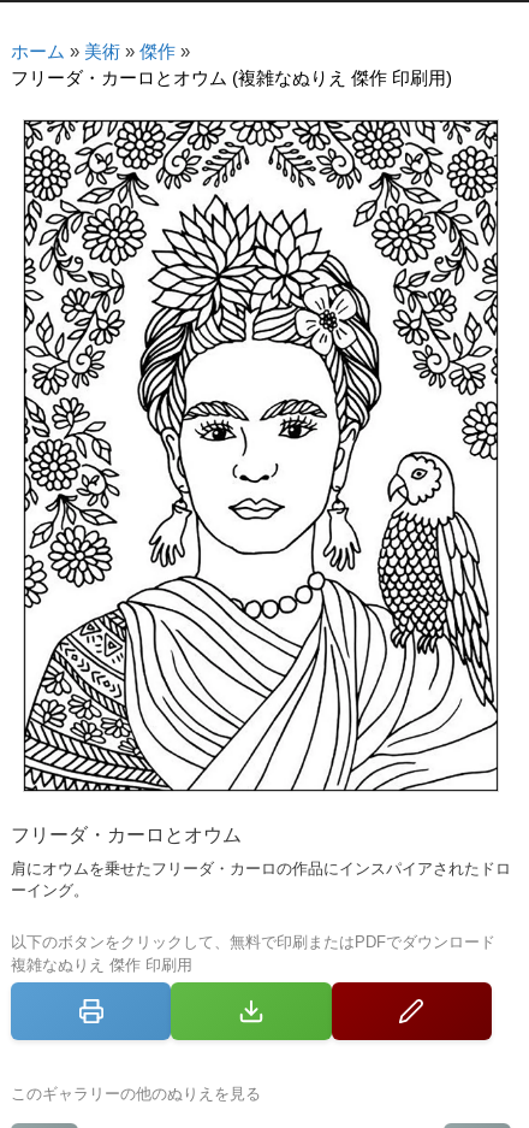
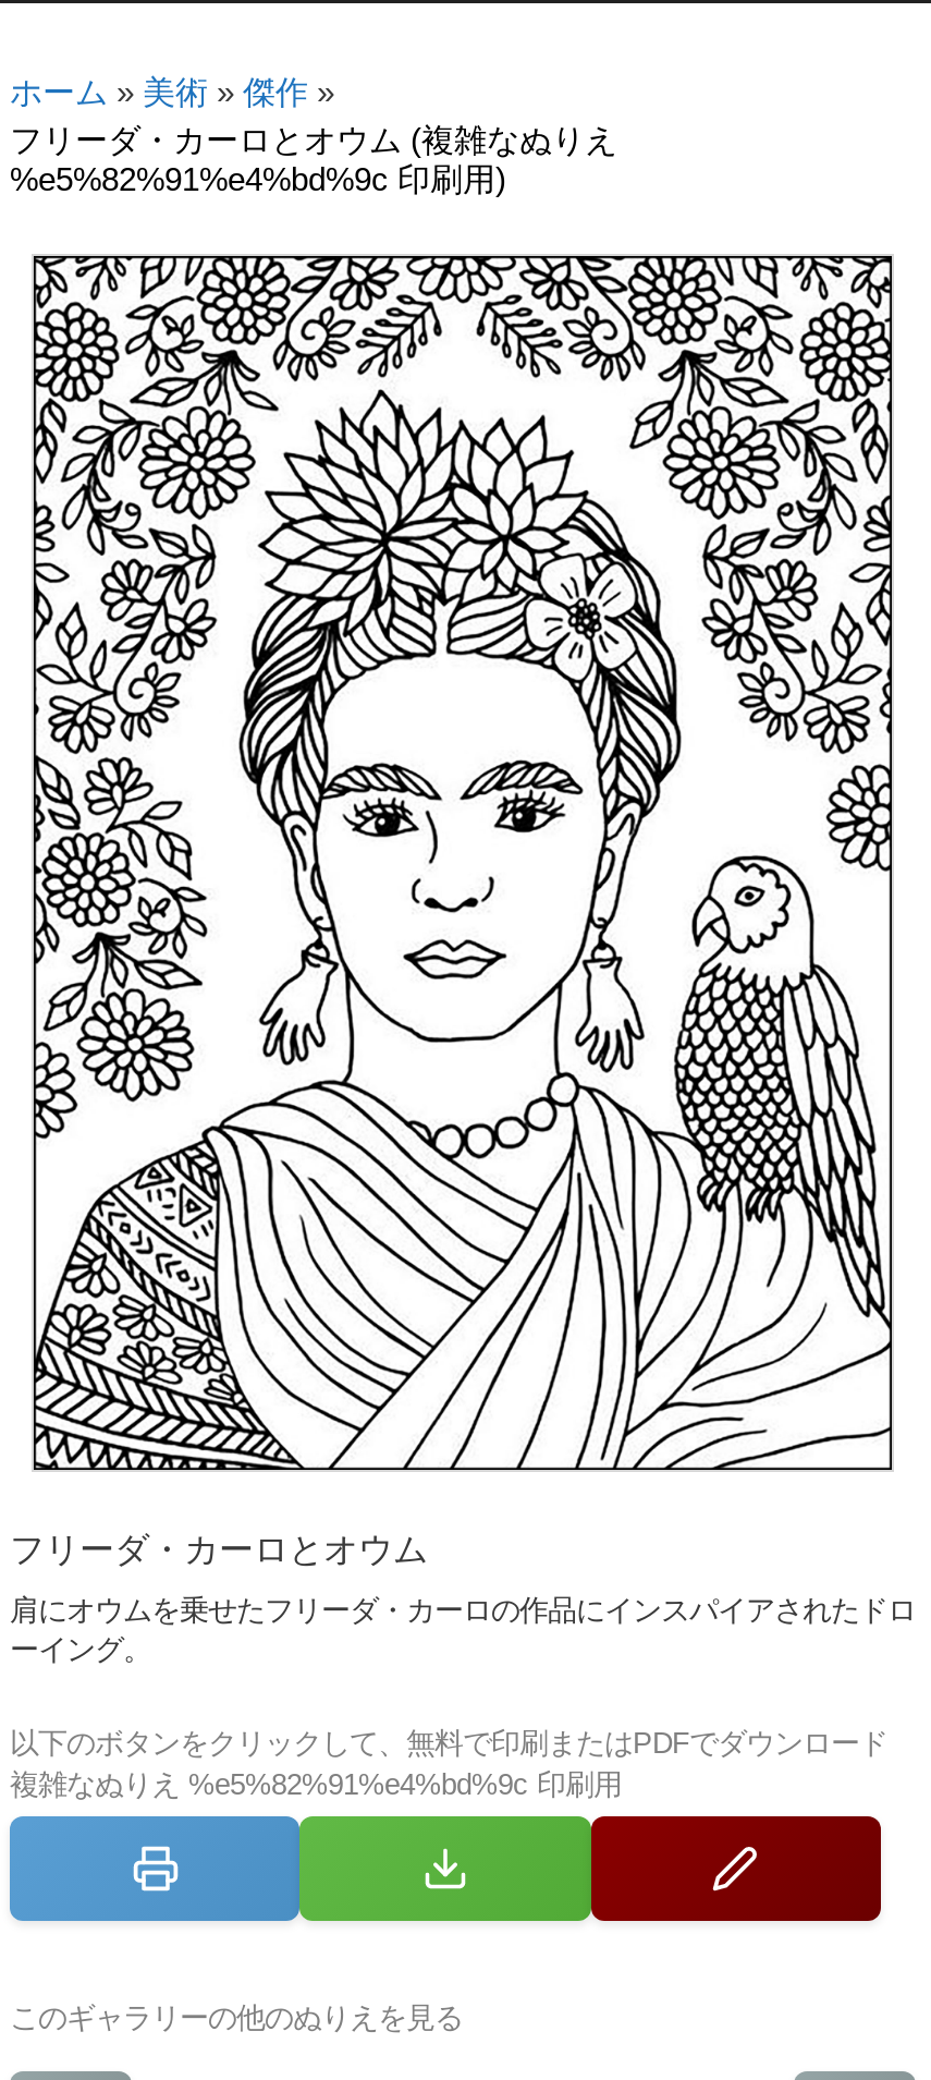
[11,67,452,88] フリーダ・カーロとオウム (複雑なぬりえ 傑作 印刷用) -> [10,121,617,197] フリーダ・カーロとオウム (複雑なぬりえ | %e5%82%91%e4%bd%9c 印刷用)
[11,956,192,974] 複雑なぬりえ 傑作 印刷用 -> [10,1769,622,1801] 複雑なぬりえ %e5%82%91%e4%bd%9c 印刷用

